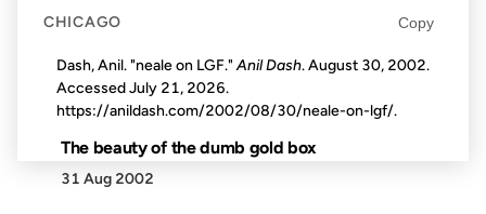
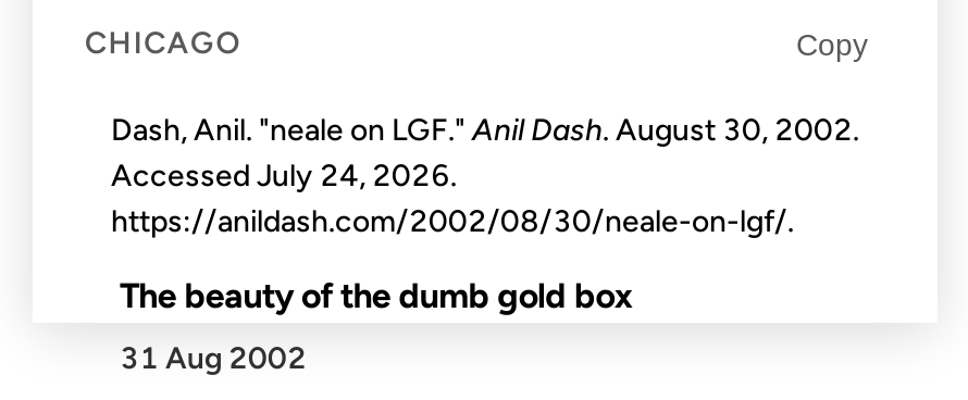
[56,79,229,97] Accessed July 21, 2026. -> [111,157,457,194] Accessed July 24, 2026.

